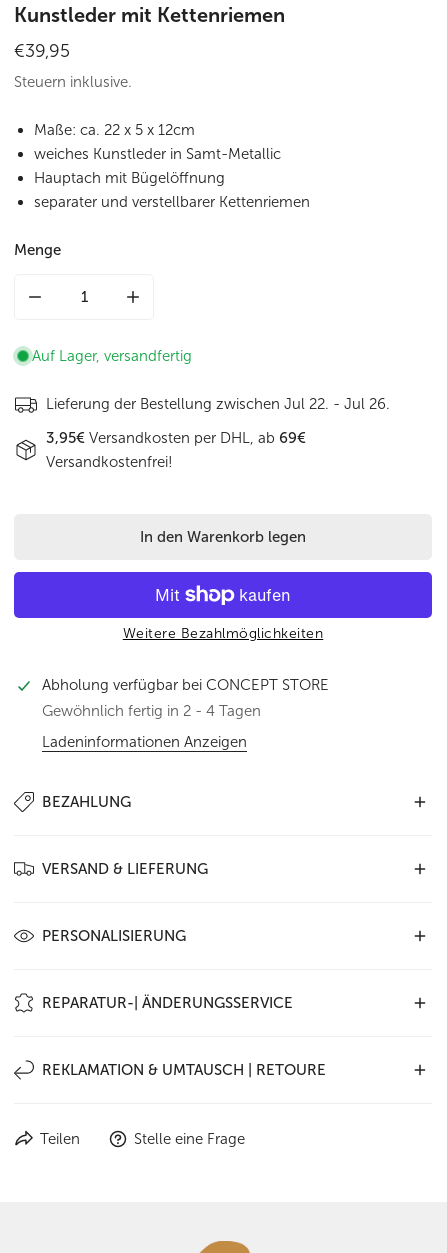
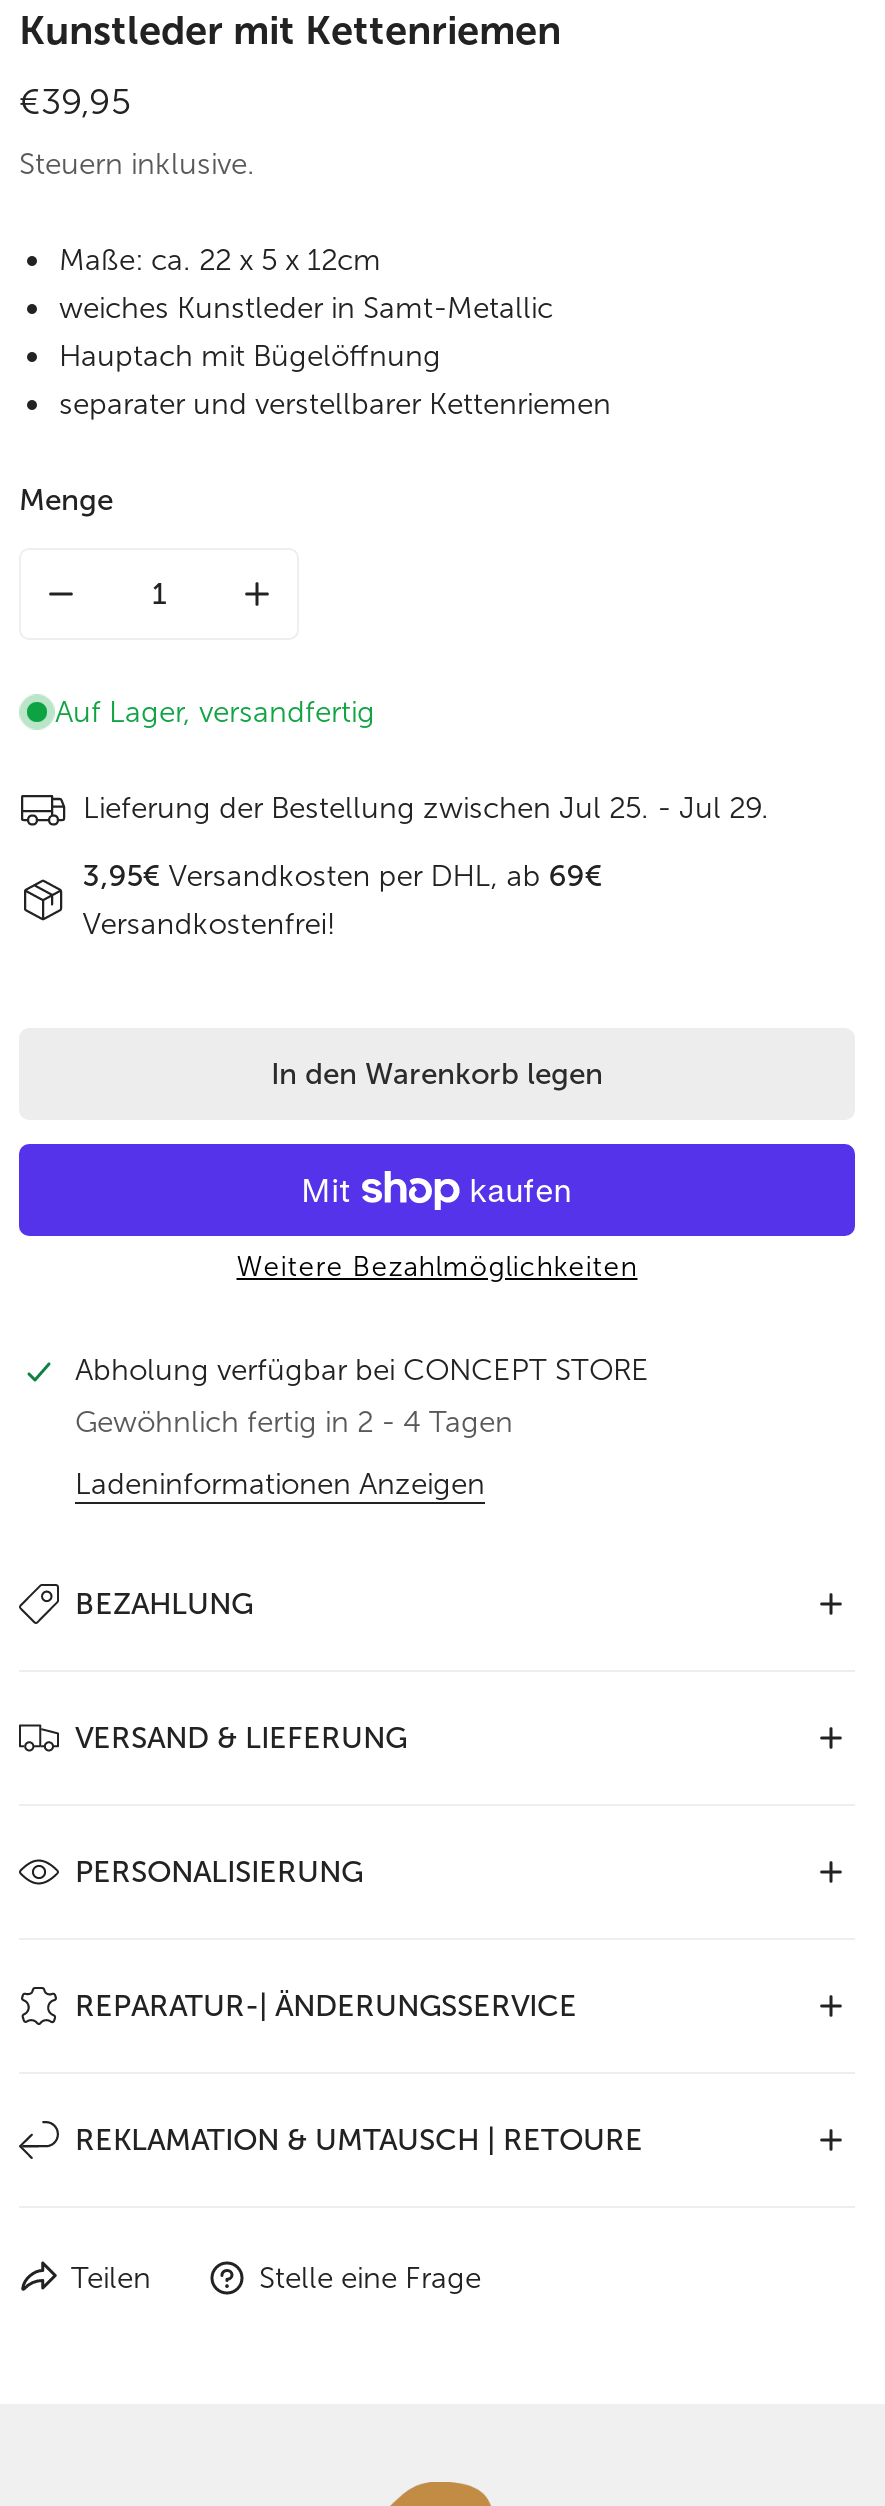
[46,395,390,413] Lieferung der Bestellung zwischen Jul 22. - Jul 26. -> [83,789,769,825] Lieferung der Bestellung zwischen Jul 25. - Jul 29.

